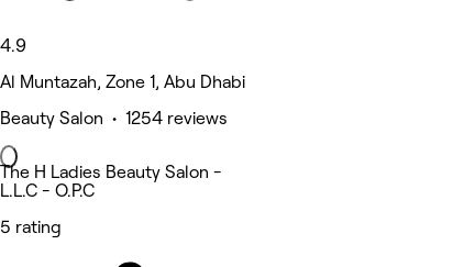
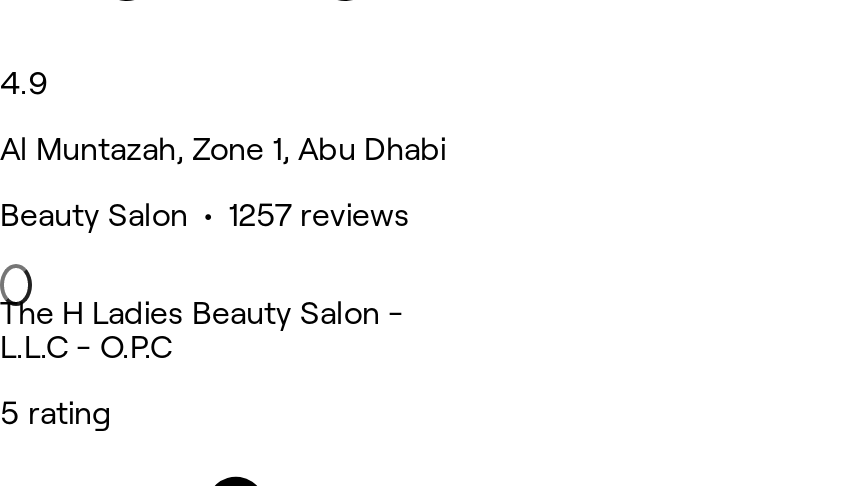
[0,108,228,127] Beauty Salon • 1254 reviews -> [0,197,410,231] Beauty Salon • 1257 reviews

